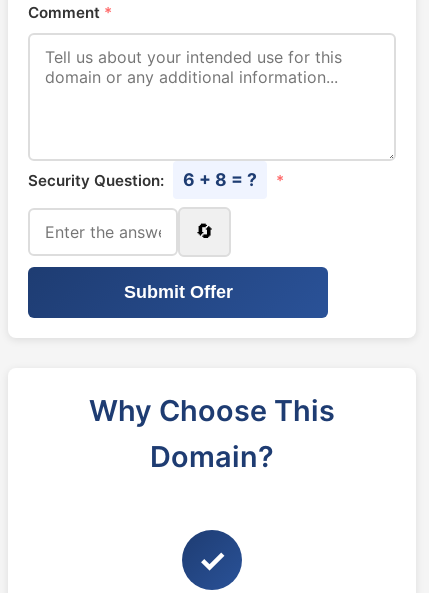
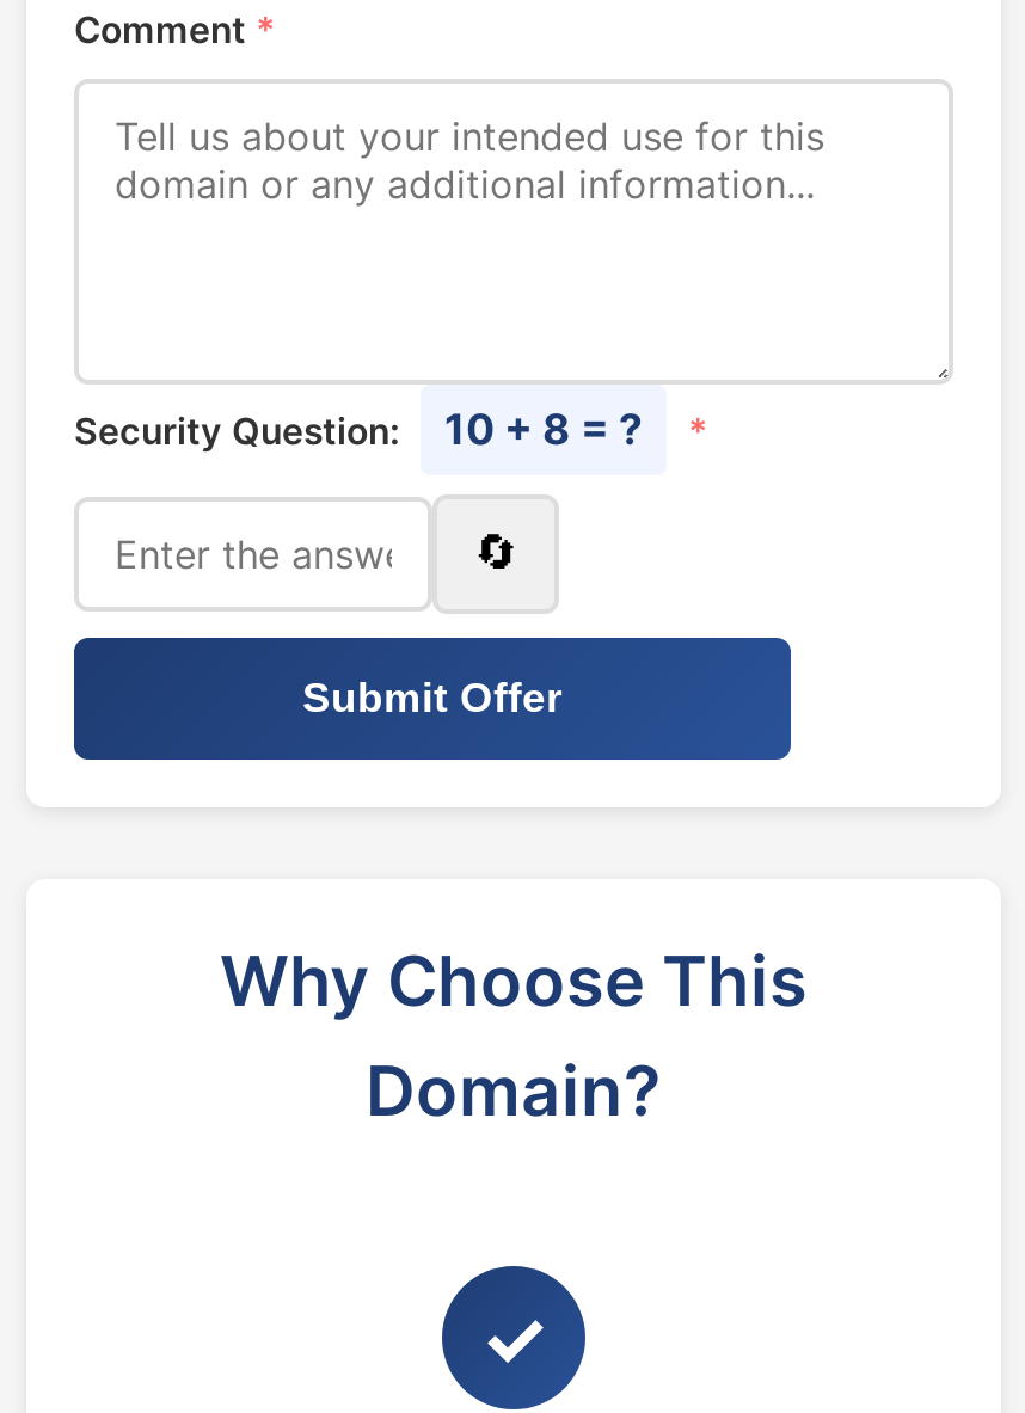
[183,169,257,190] 6 + 8 = ? -> [444,404,643,454] 10 + 8 = ?

